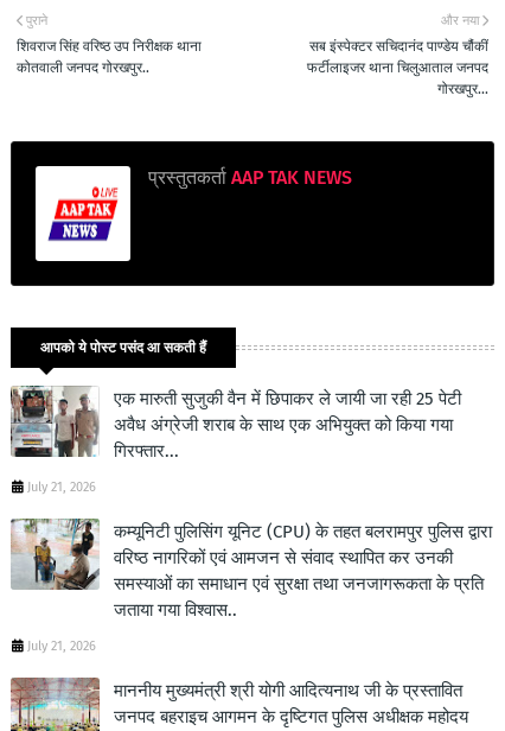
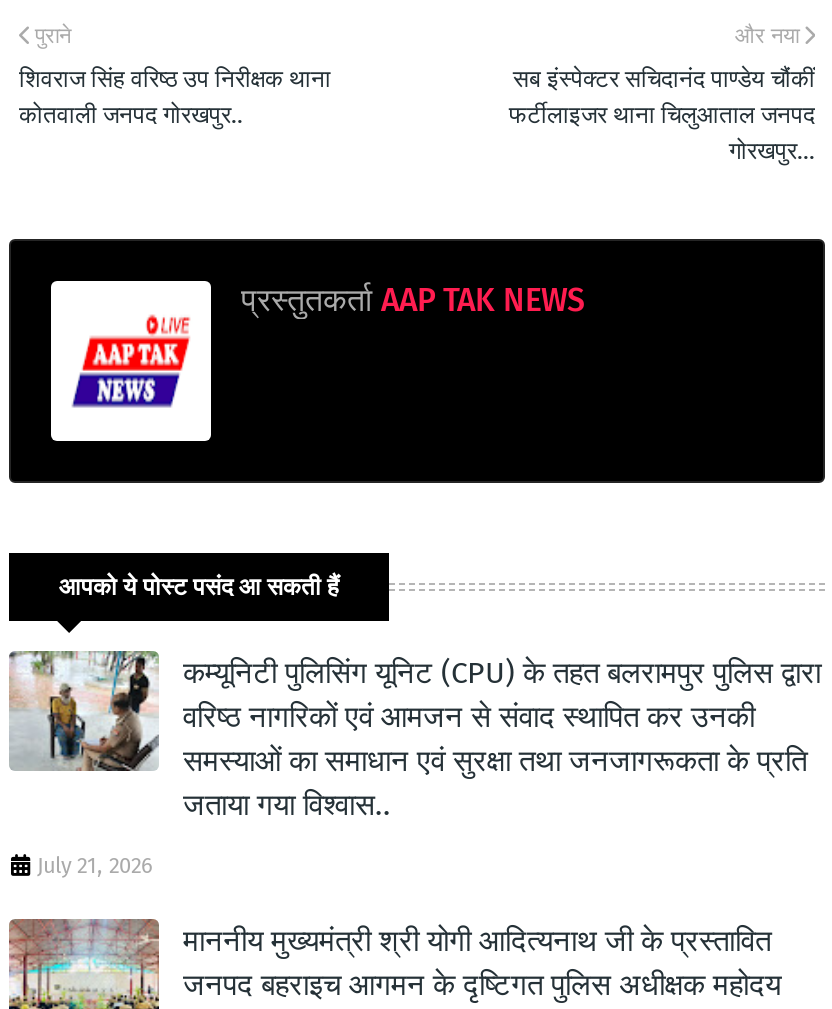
[11,387,461,494] [image] | एक मारुती सुजुकी वैन में छिपाकर ले जायी जा रही 25 पेटी | अवैध अंग्रेजी शराब के साथ एक अभियुक्त को किया गया | गिरफ्तार... | July 21, 2026 -> none

